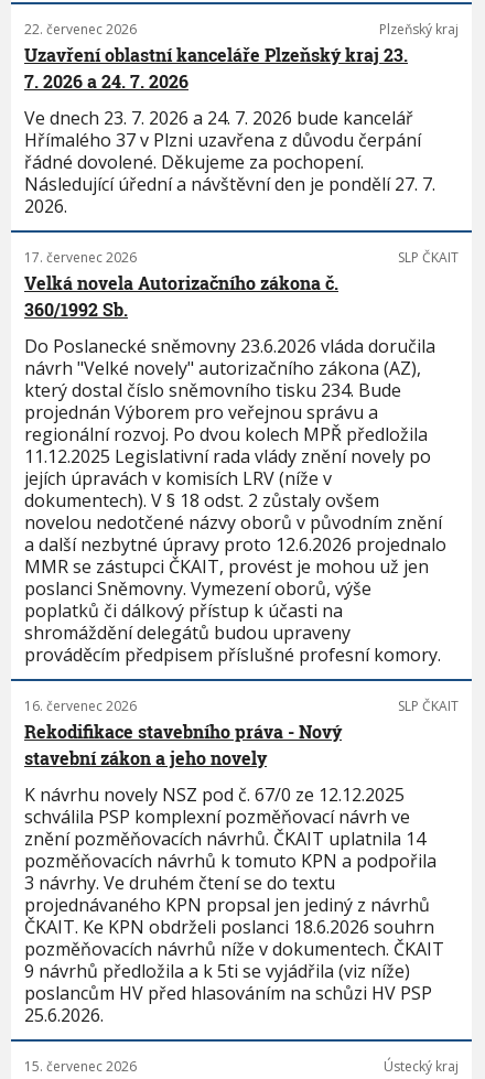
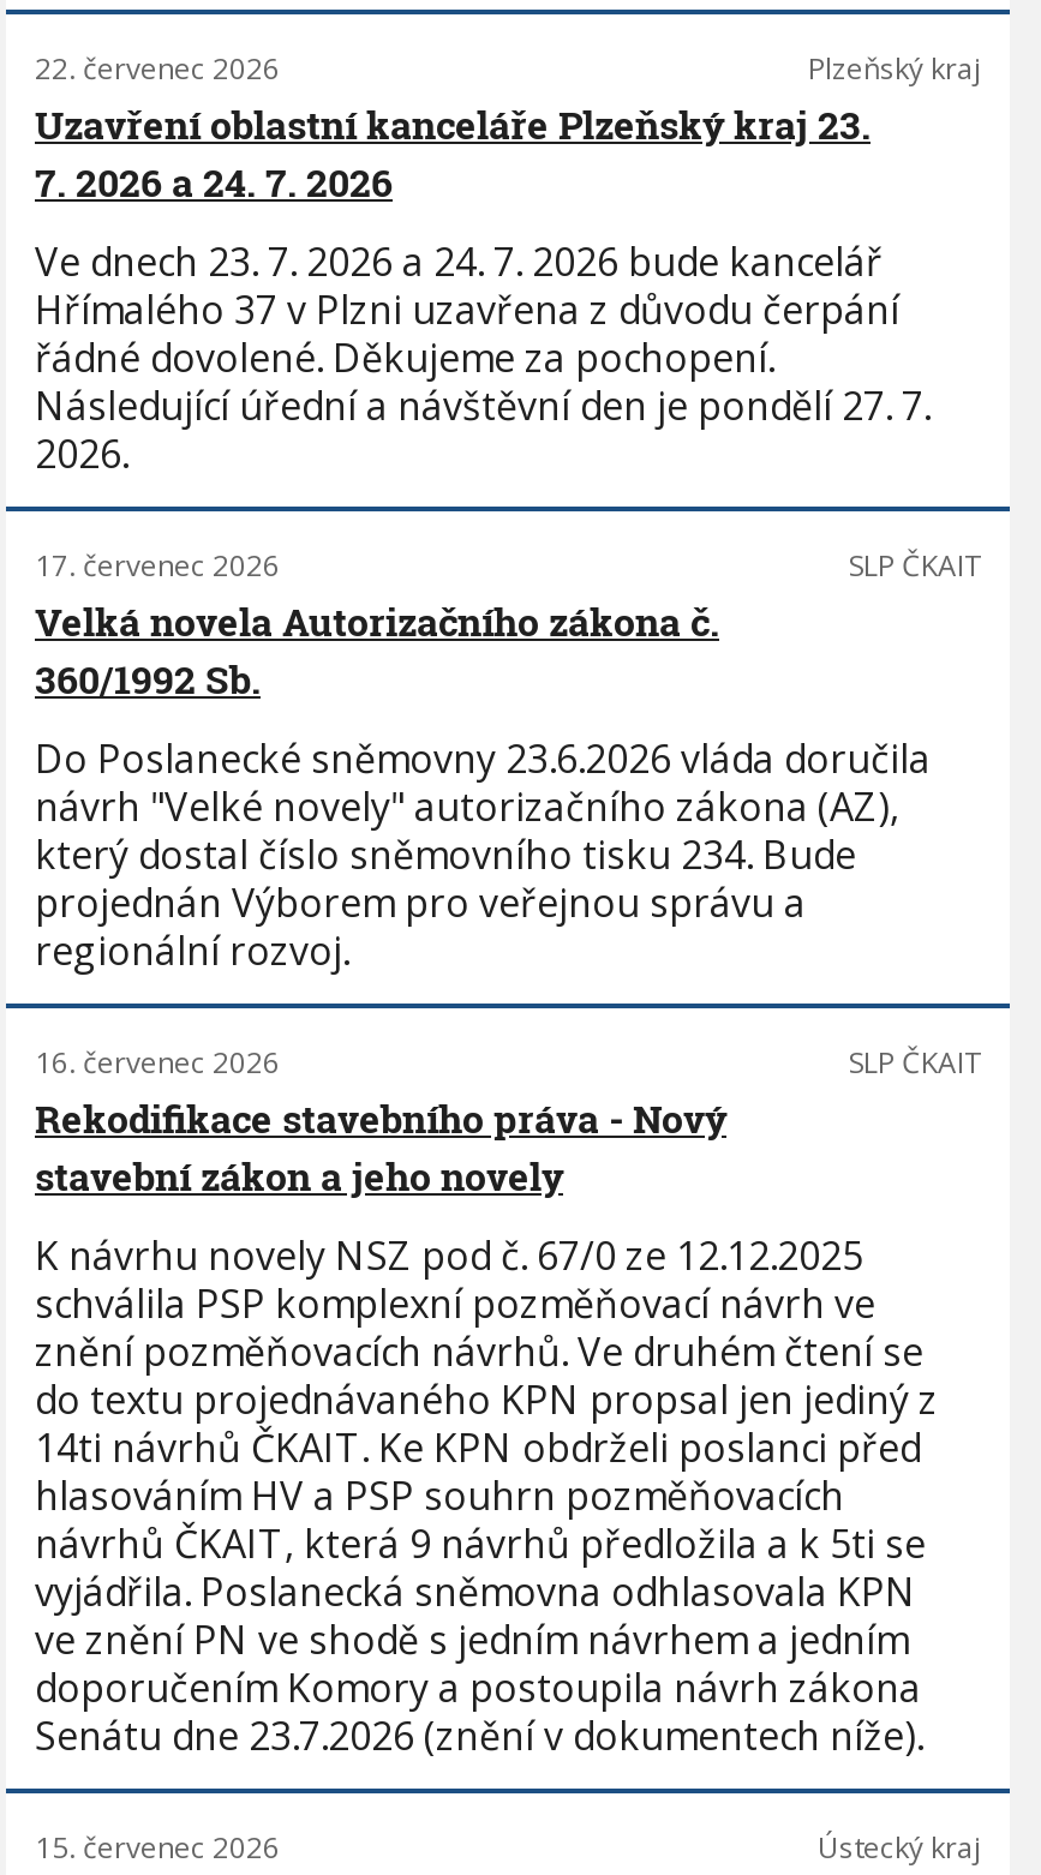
[24,422,446,667] regionální rozvoj. Po dvou kolech MPŘ předložila | 11.12.2025 Legislativní rada vlády znění novely po | jejích úpravách v komisích LRV (níže v | dokumentech). V § 18 odst. 2 zůstaly ovšem | novelou nedotčené názvy oborů v původním znění | a další nezbytné úpravy proto 12.6.2026 projednalo | MMR se zástupci ČKAIT, provést je mohou už jen | poslanci Sněmovny. Vymezení oborů, výše | poplatků či dálkový přístup k účasti na | shromáždění delegátů budou upraveny | prováděcím předpisem příslušné profesní komory. -> [35,925,349,978] regionální rozvoj.
[24,827,444,1027] znění pozměňovacích návrhů. ČKAIT uplatnila 14 | pozměňovacích návrhů k tomuto KPN a podpořila | 3 návrhy. Ve druhém čtení se do textu | projednávaného KPN propsal jen jediný z návrhů | ČKAIT. Ke KPN obdrželi poslanci 18.6.2026 souhrn | pozměňovacích návrhů níže v dokumentech. ČKAIT | 9 návrhů předložila a k 5ti se vyjádřila (viz níže) | poslancům HV před hlasováním na schůzi HV PSP | 25.6.2026. -> [35,1326,938,1763] znění pozměňovacích návrhů. Ve druhém čtení se | do textu projednávaného KPN propsal jen jediný z | 14ti návrhů ČKAIT. Ke KPN obdrželi poslanci před | hlasováním HV a PSP souhrn pozměňovacích | návrhů ČKAIT, která 9 návrhů předložila a k 5ti se | vyjádřila. Poslanecká sněmovna odhlasovala KPN | ve znění PN ve shodě s jedním návrhem a jedním | doporučením Komory a postoupila návrh zákona | Senátu dne 23.7.2026 (znění v dokumentech níže).

